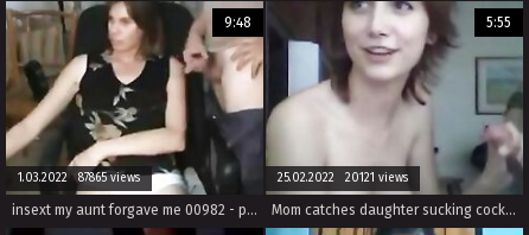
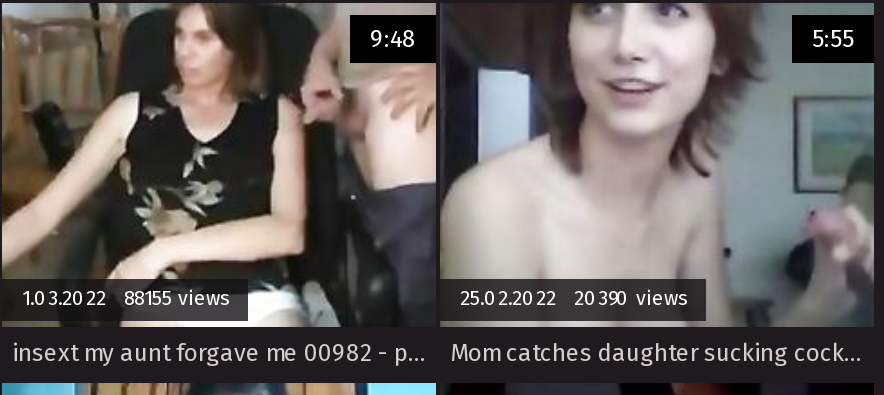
[18,171,140,185] 1.03.2022 87865 views -> [22,287,228,311] 1.03.2022 88155 views
[278,171,408,185] 25.02.2022 20121 views -> [460,287,686,311] 25.02.2022 20390 views

